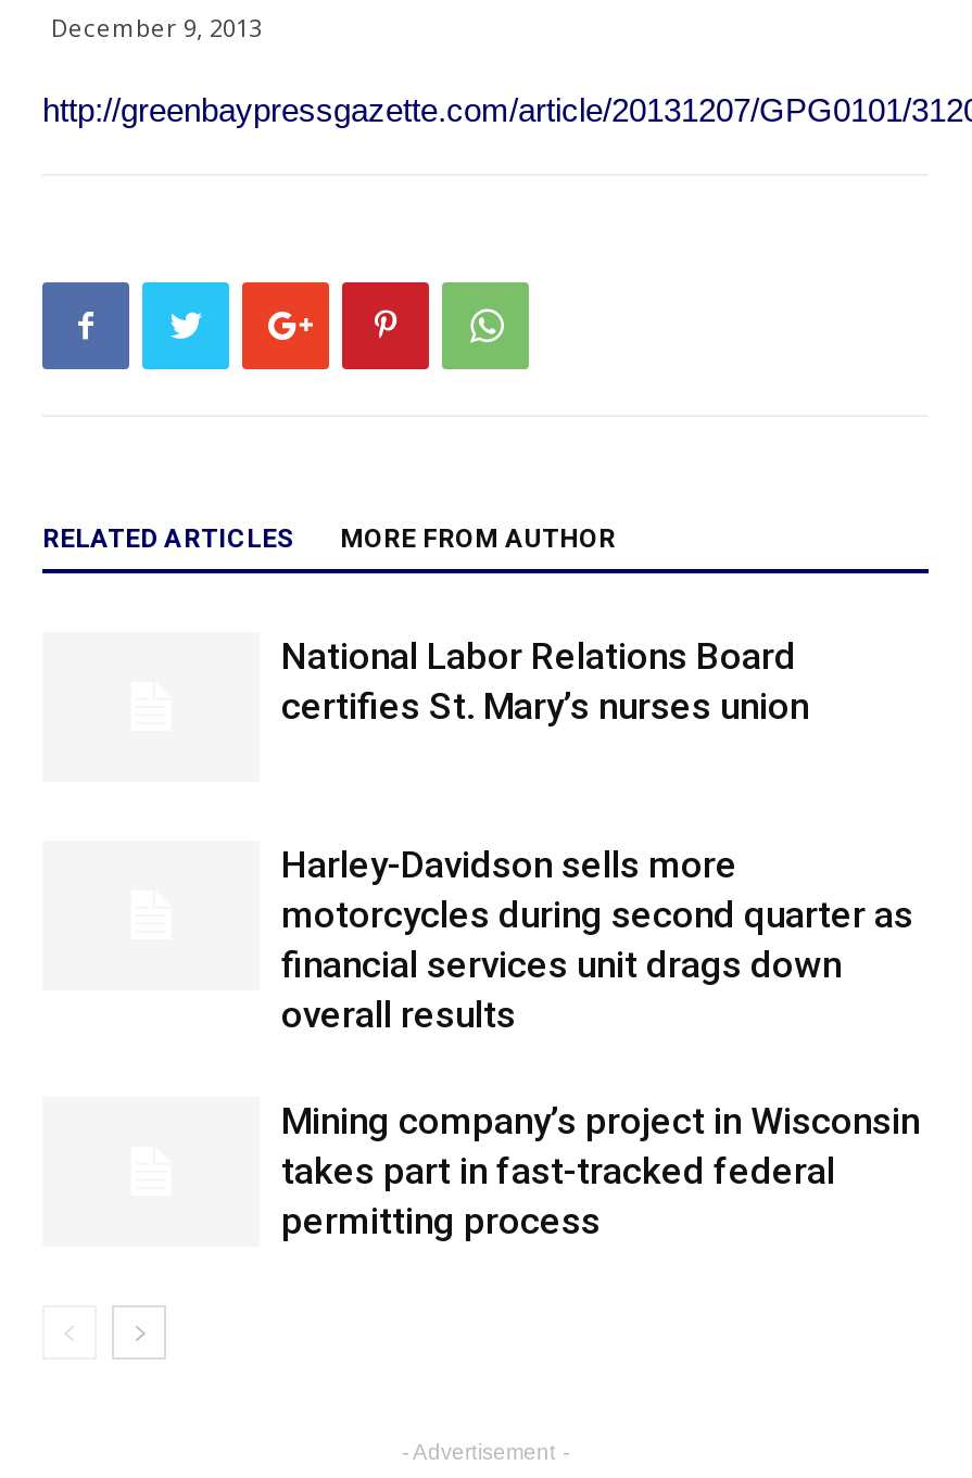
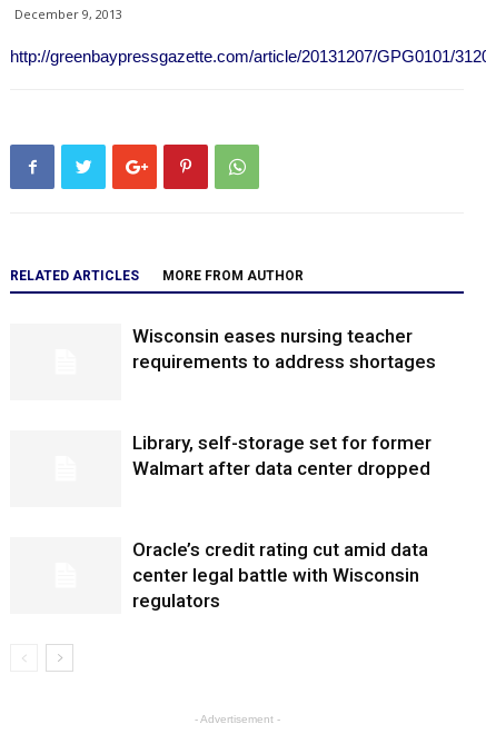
[281,634,809,728] National Labor Relations Board | certifies St. Mary’s nurses union -> [132,325,436,373] Wisconsin eases nursing teacher | requirements to address shortages
[281,843,913,1036] Harley-Davidson sells more | motorcycles during second quarter as | financial services unit drags down | overall results -> [132,431,432,479] Library, self-storage set for former | Walmart after data center dropped
[281,1099,920,1242] Mining company’s project in Wisconsin | takes part in fast-tracked federal | permitting process -> [132,538,428,612] Oracle’s credit rating cut amid data | center legal battle with Wisconsin | regulators

